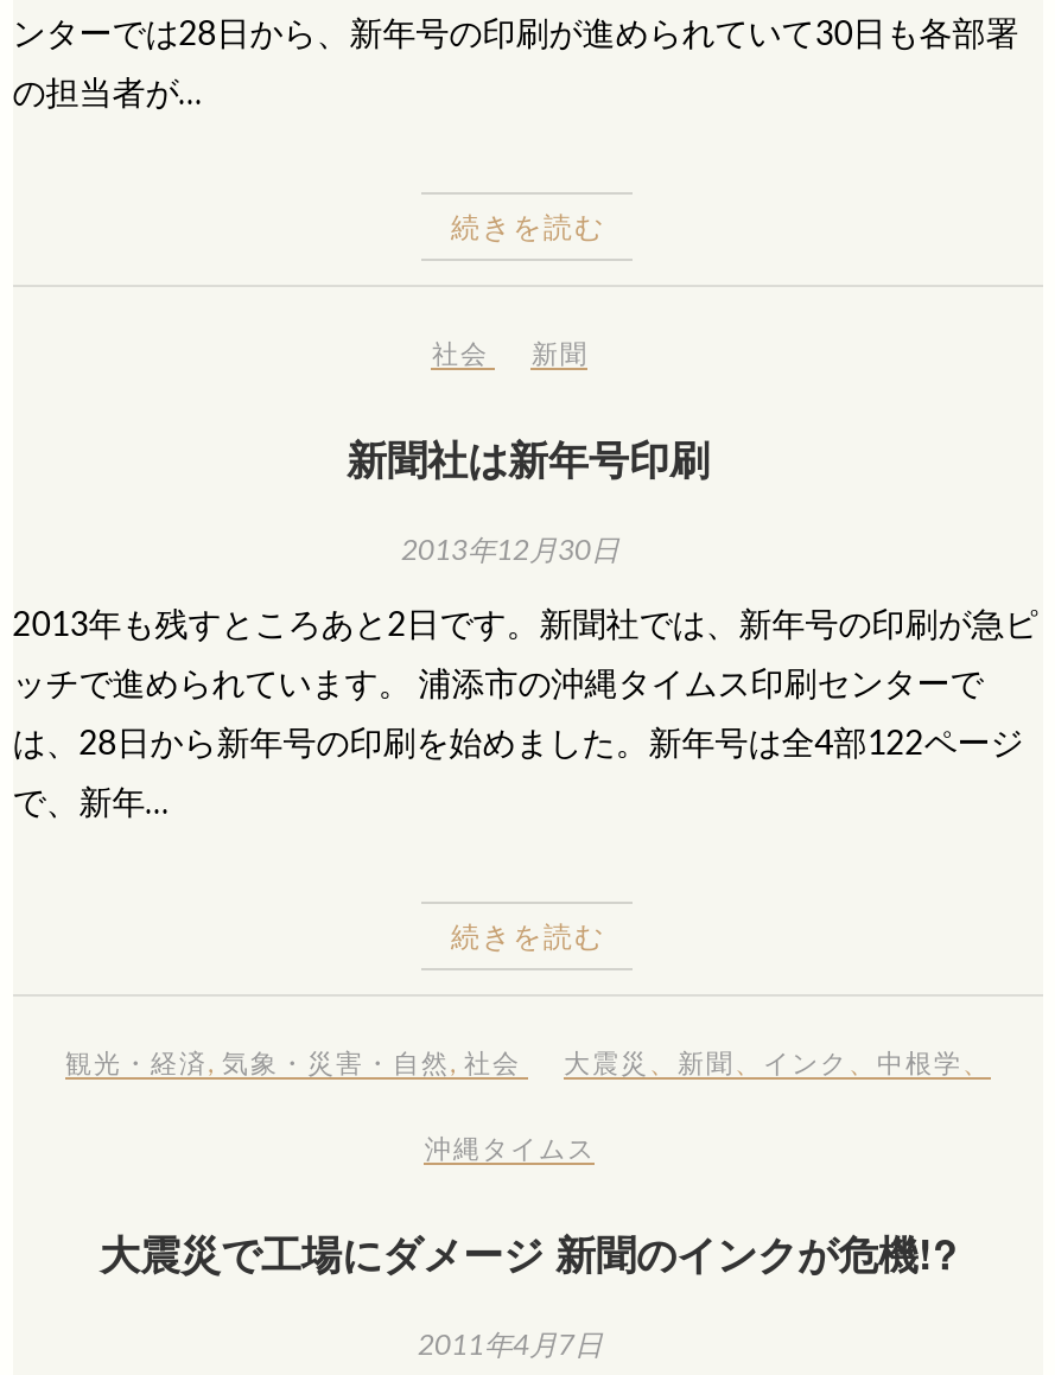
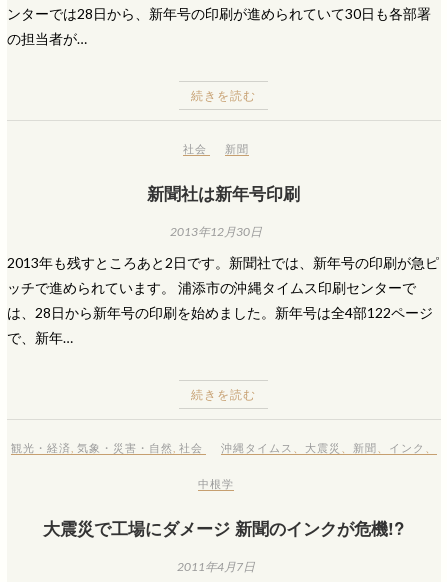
[564,1046,991,1077] 大震災、新聞、インク、中根学、 -> [221,441,437,454] 沖縄タイムス、大震災、新聞、インク、
[425,1132,596,1162] 沖縄タイムス -> [198,477,234,490] 中根学

